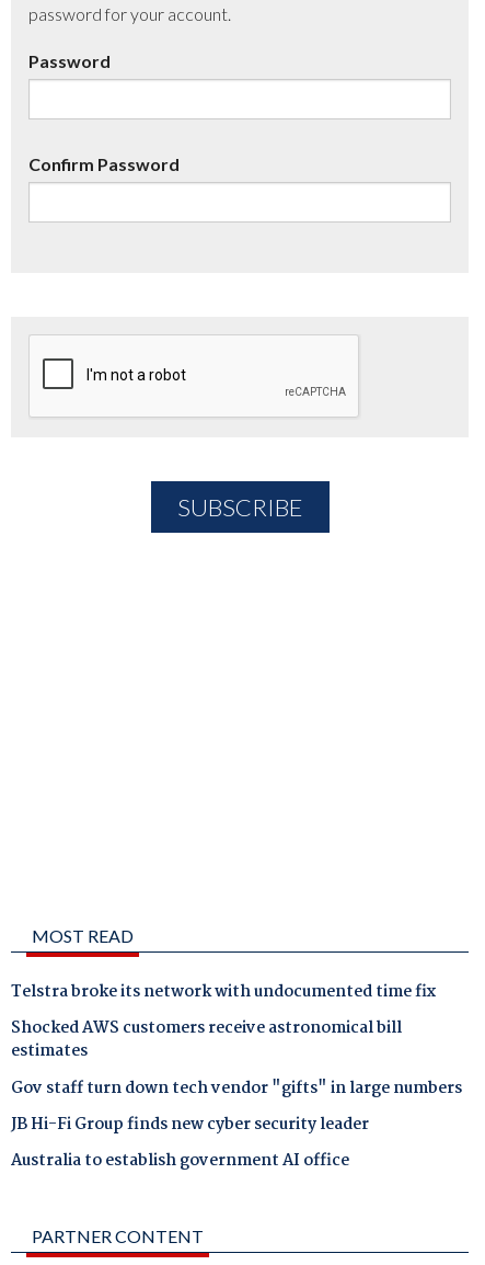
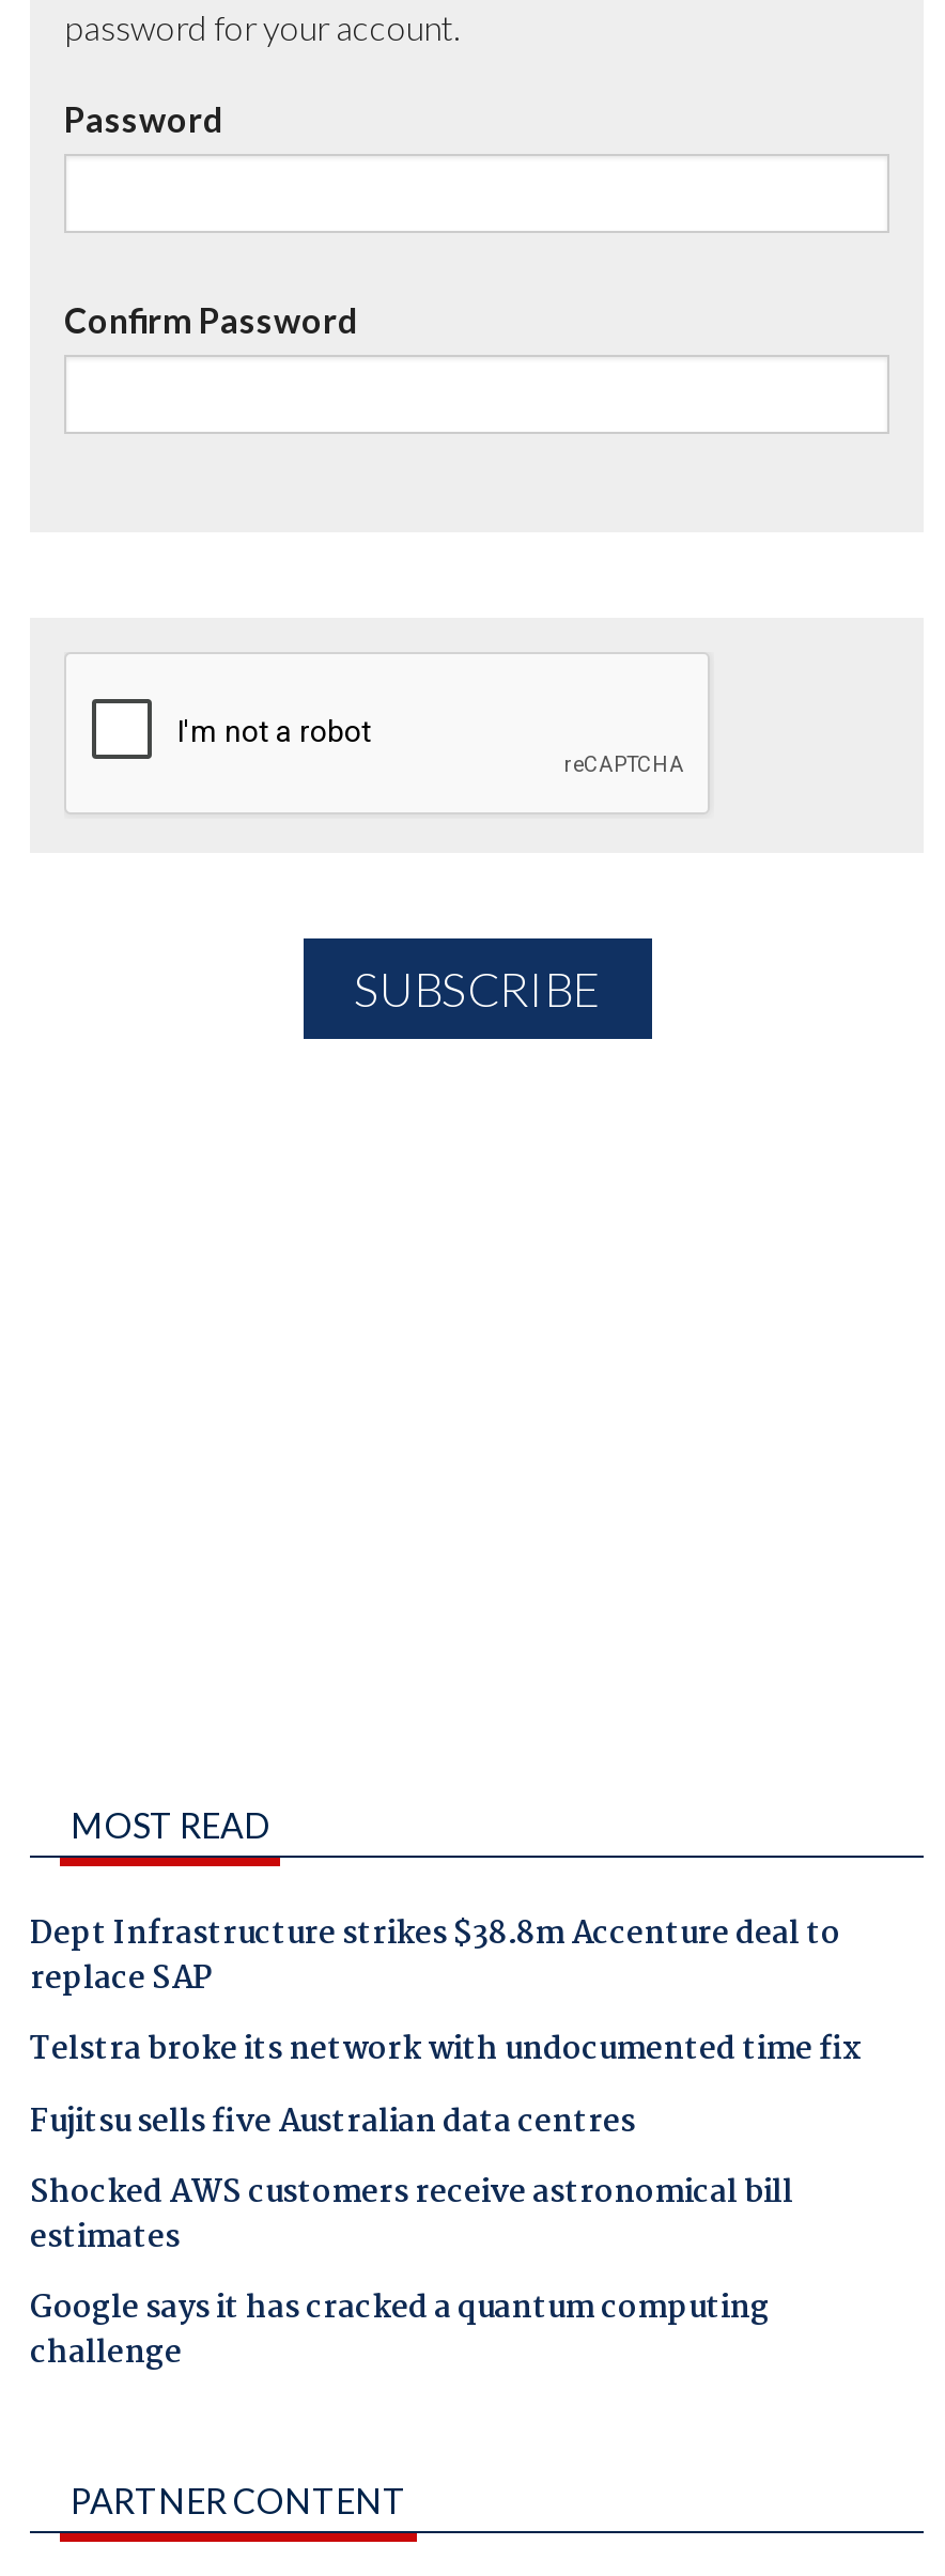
none -> [30,1909,840,2006] Dept Infrastructure strikes $38.8m Accenture deal to | replace SAP
none -> [30,2097,635,2148] Fujitsu sells five Australian data centres
moved [11,1016,402,1065] -> [30,2167,793,2264]: Shocked AWS customers receive astronomical bill | estimates
[11,1075,462,1174] Gov staff turn down tech vendor "gifts" in large numbers | JB Hi-Fi Group finds new cyber security leader | Australia to establish government AI office -> [30,2284,770,2380] Google says it has cracked a quantum computing | challenge

